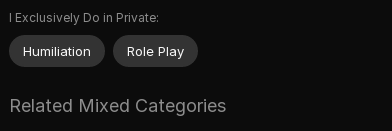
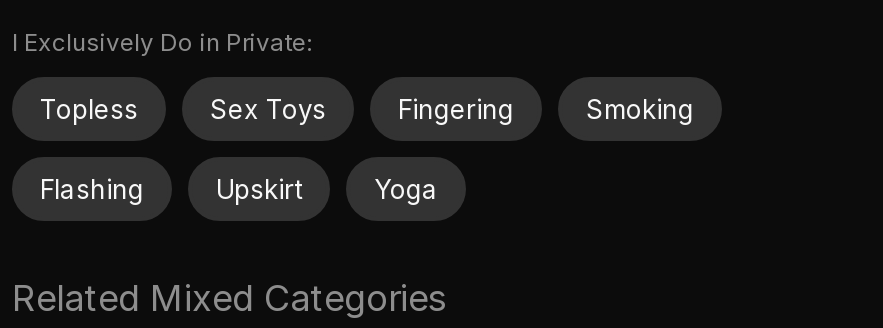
[23,43,184,59] Humiliation | Role Play -> [40,92,694,204] Topless | Sex Toys | Fingering | Smoking | Flashing | Upskirt | Yoga

